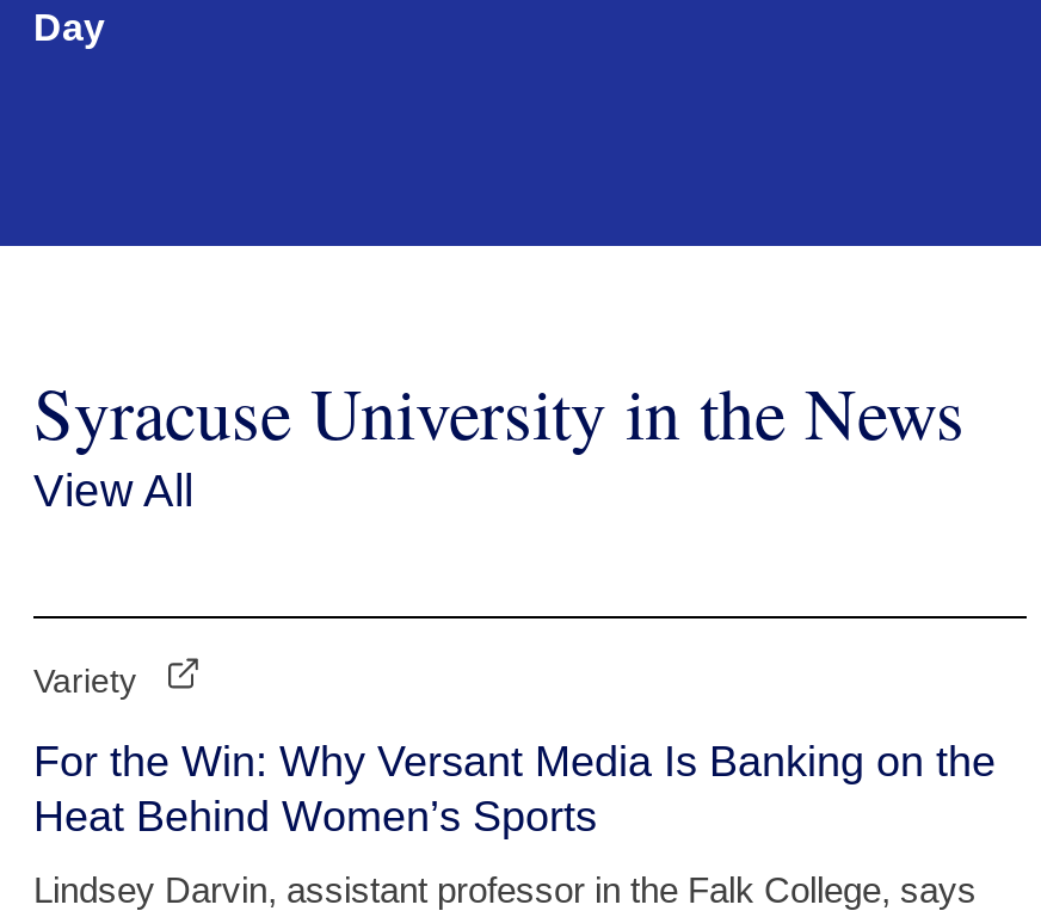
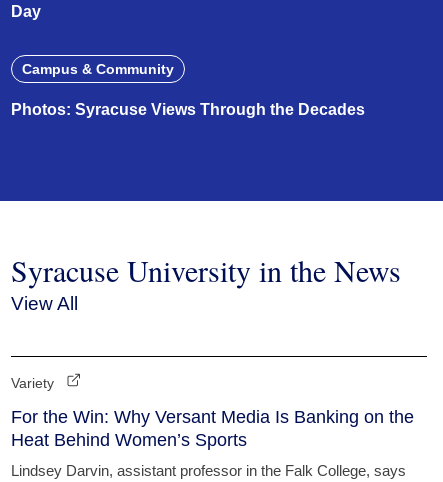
none -> [11,61,365,118] Campus & Community | Photos: Syracuse Views Through the Decades

